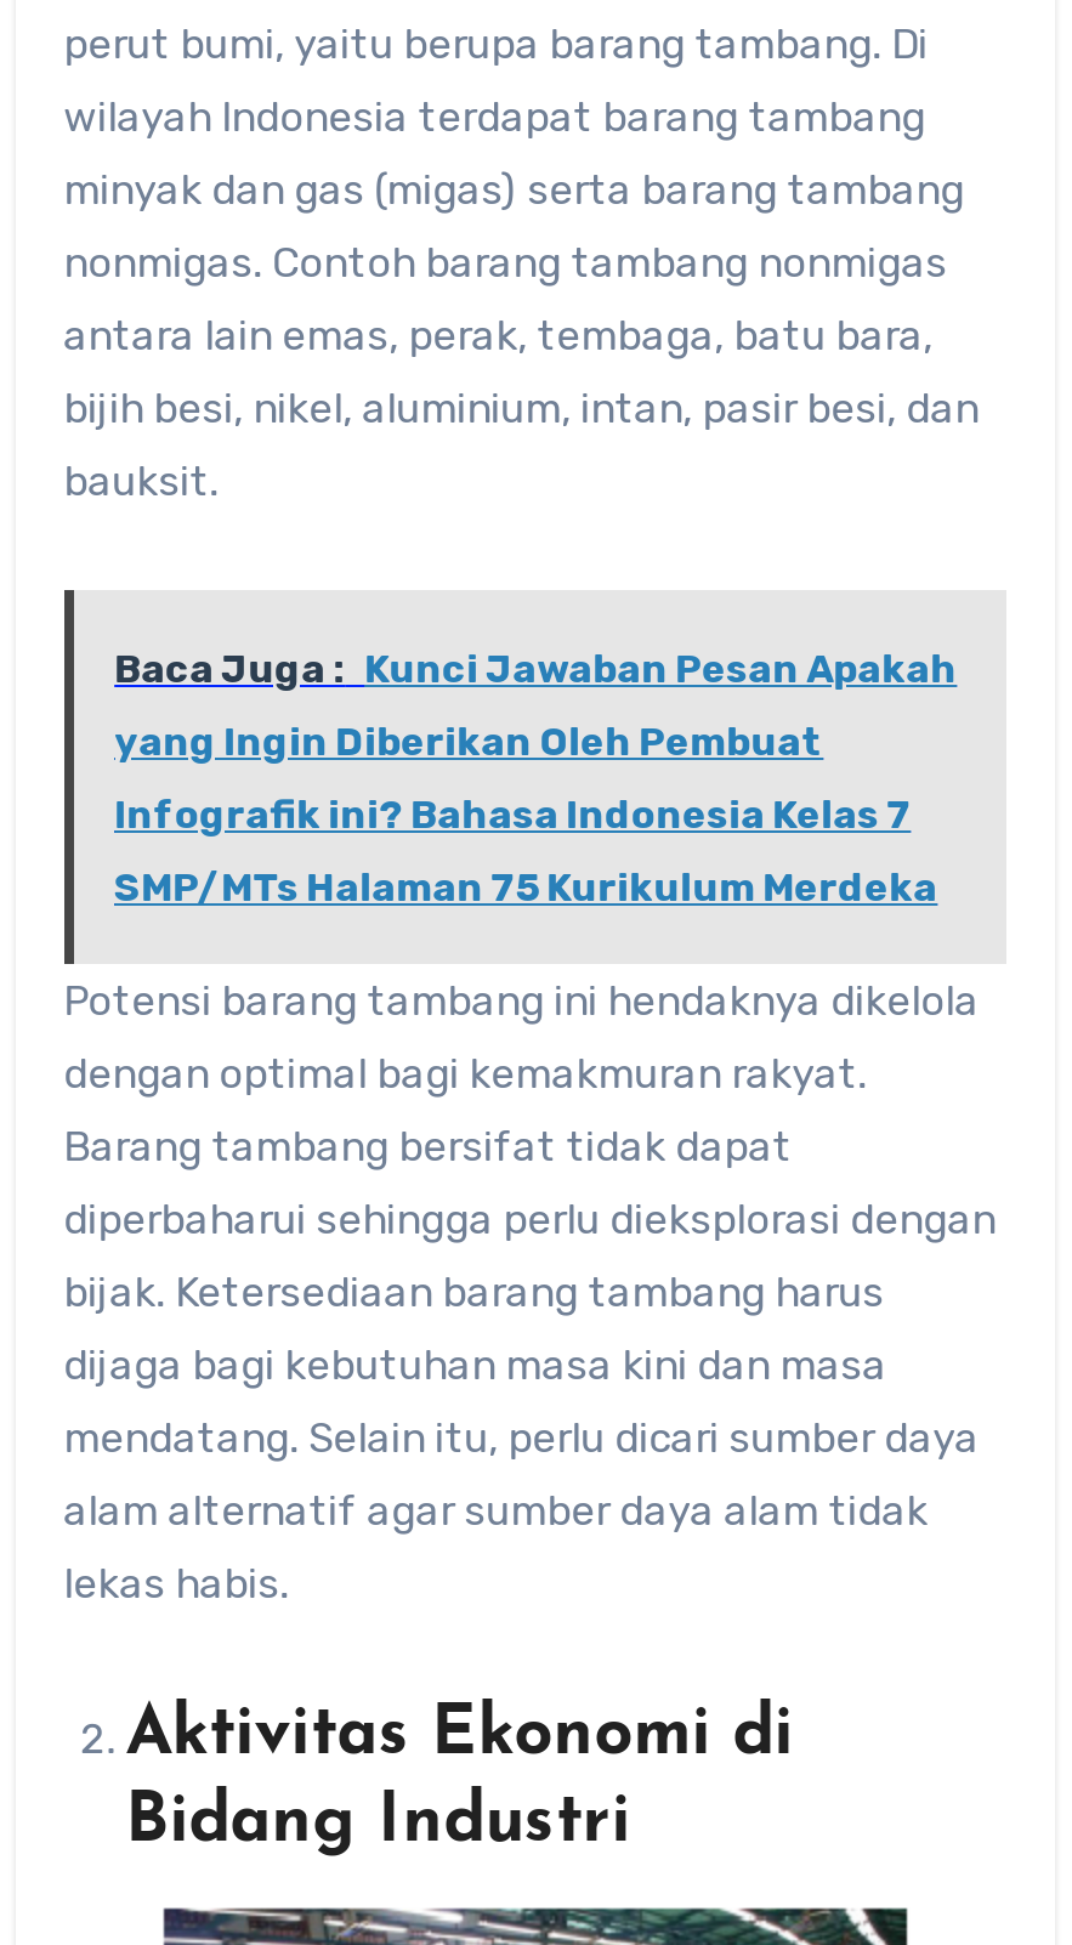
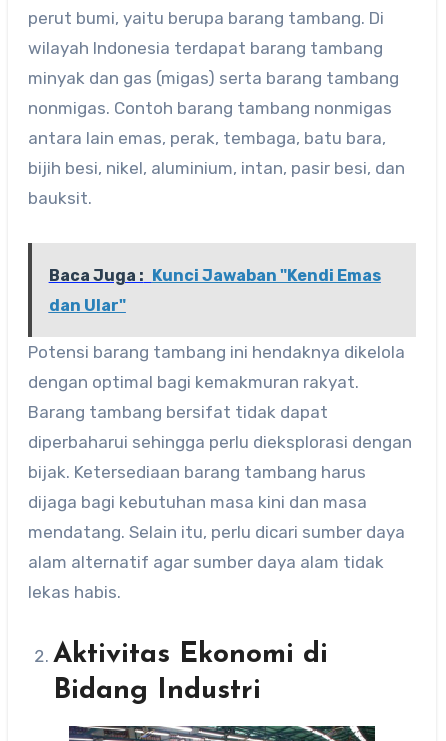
[114,646,957,910] Baca Juga : Kunci Jawaban Pesan Apakah | yang Ingin Diberikan Oleh Pembuat | Infografik ini? Bahasa Indonesia Kelas 7 | SMP/MTs Halaman 75 Kurikulum Merdeka -> [49,266,381,315] Baca Juga : Kunci Jawaban "Kendi Emas | dan Ular"

